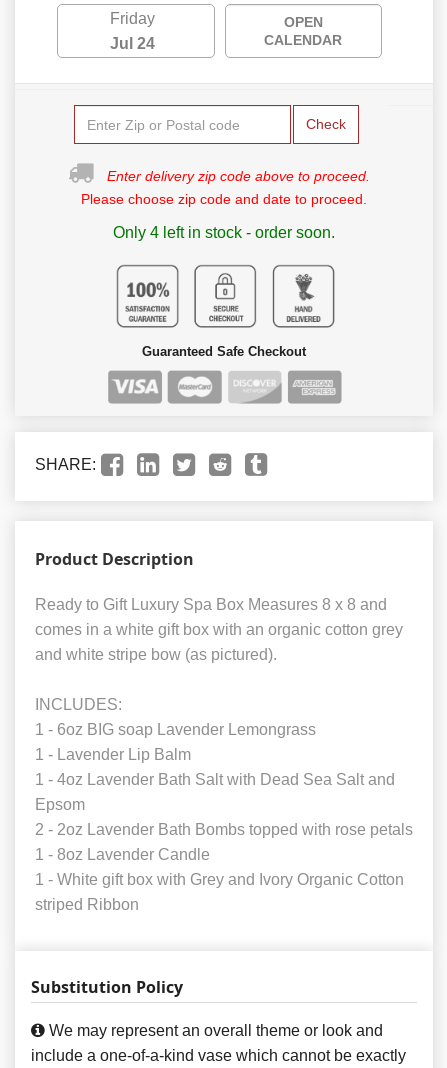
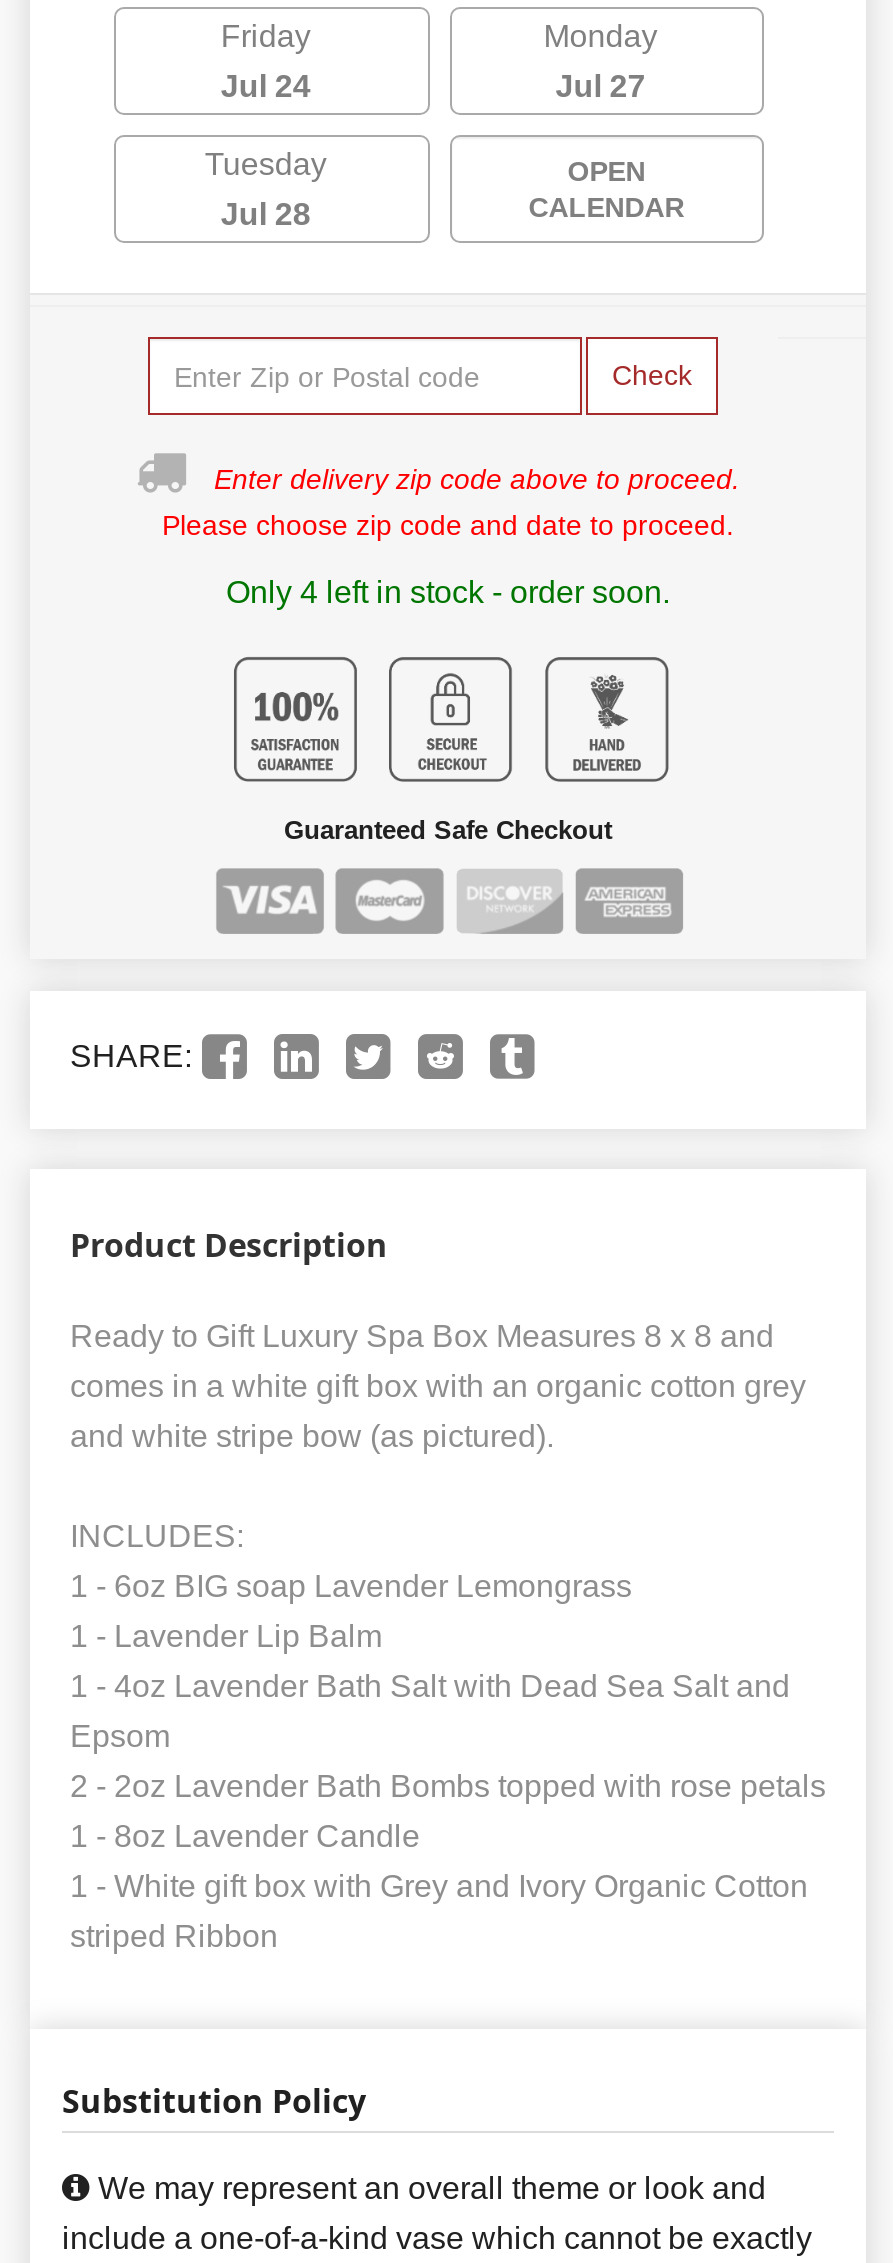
none -> [205,20,658,232] Monday | Jul 27 | Tuesday | Jul 28

